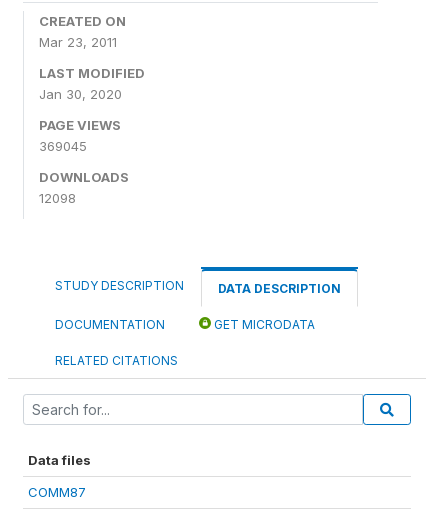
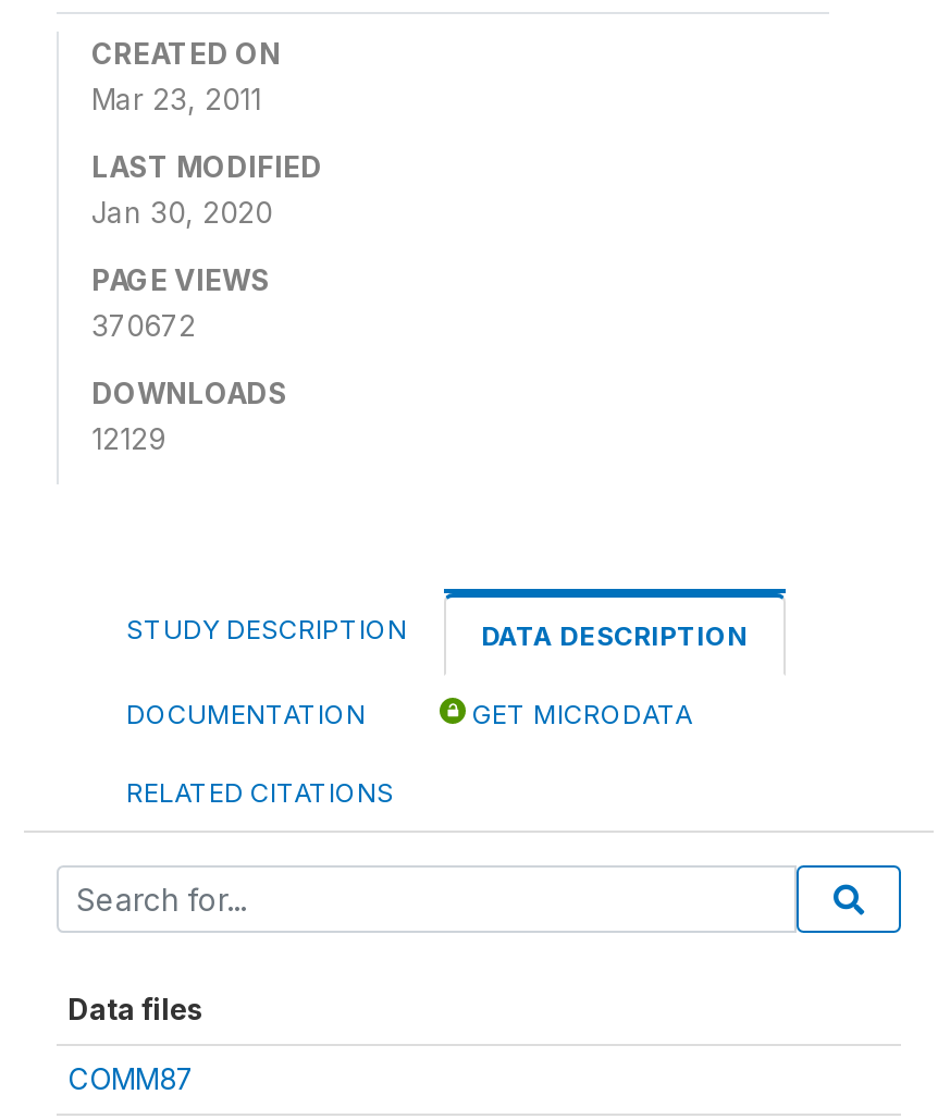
[39,138,87,154] 369045 -> [91,308,196,343] 370672
[39,190,76,206] 12098 -> [91,421,165,456] 12129

